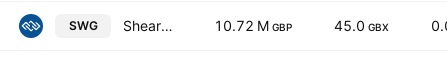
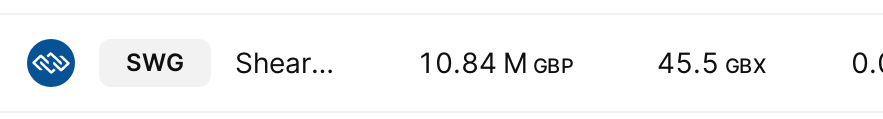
[214,17,292,34] 10.72 M GBP -> [417,45,573,79] 10.84 M GBP
[334,17,389,34] 45.0 GBX -> [657,45,767,79] 45.5 GBX

